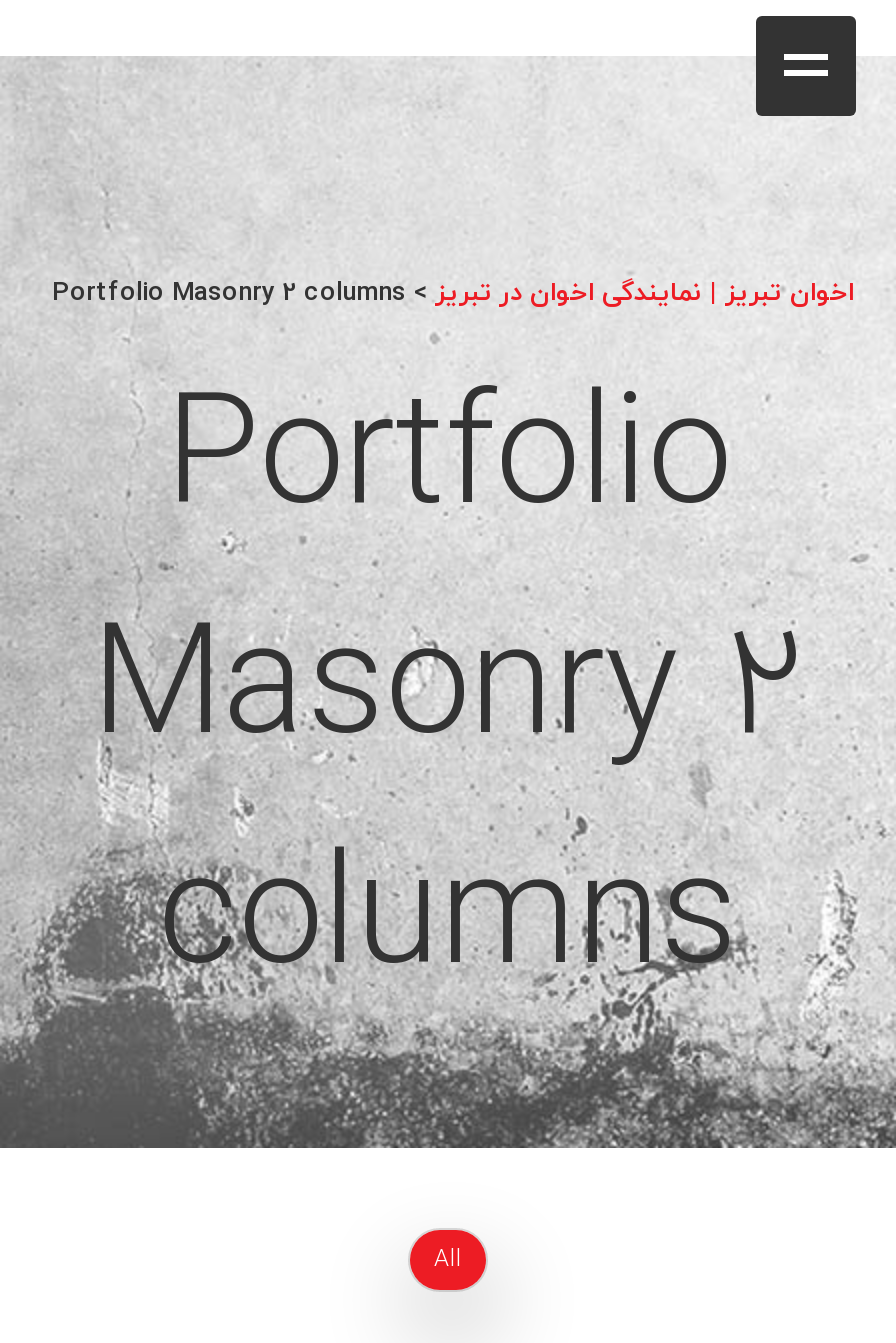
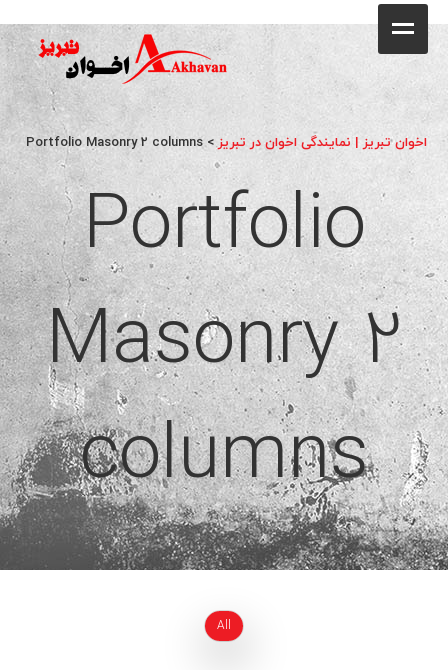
none -> [38,33,227,85] [image]

